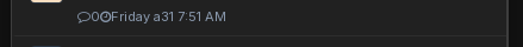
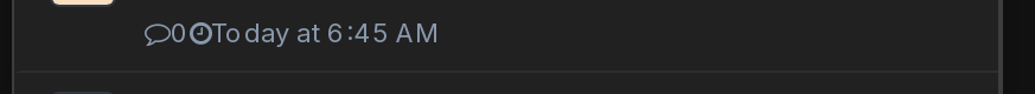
[91,8,226,25] 0 Friday a31 7:51 AM -> [171,16,439,49] 0 Today at 6:45 AM

